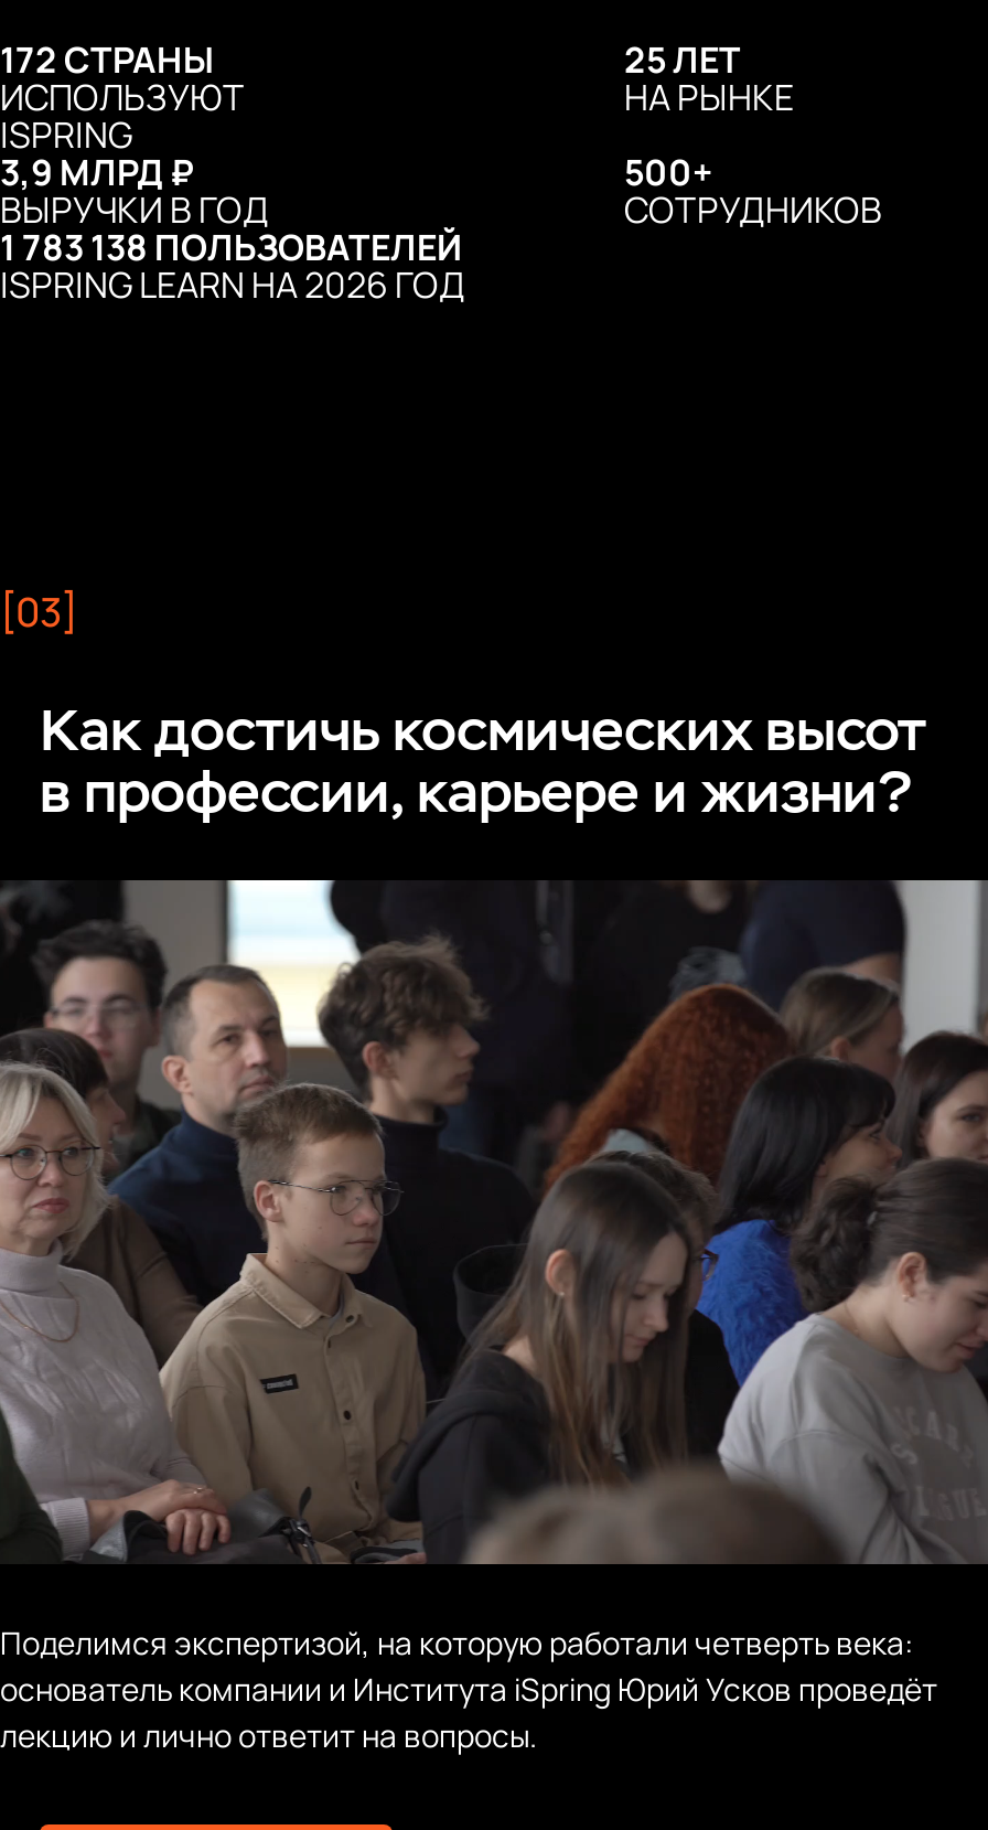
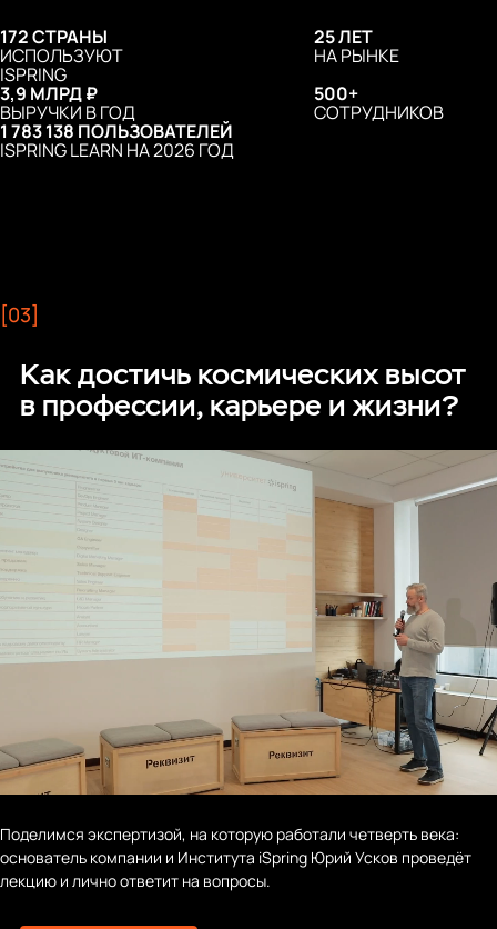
[7,879,981,1565] [image] -> [3,449,494,796] [image]

